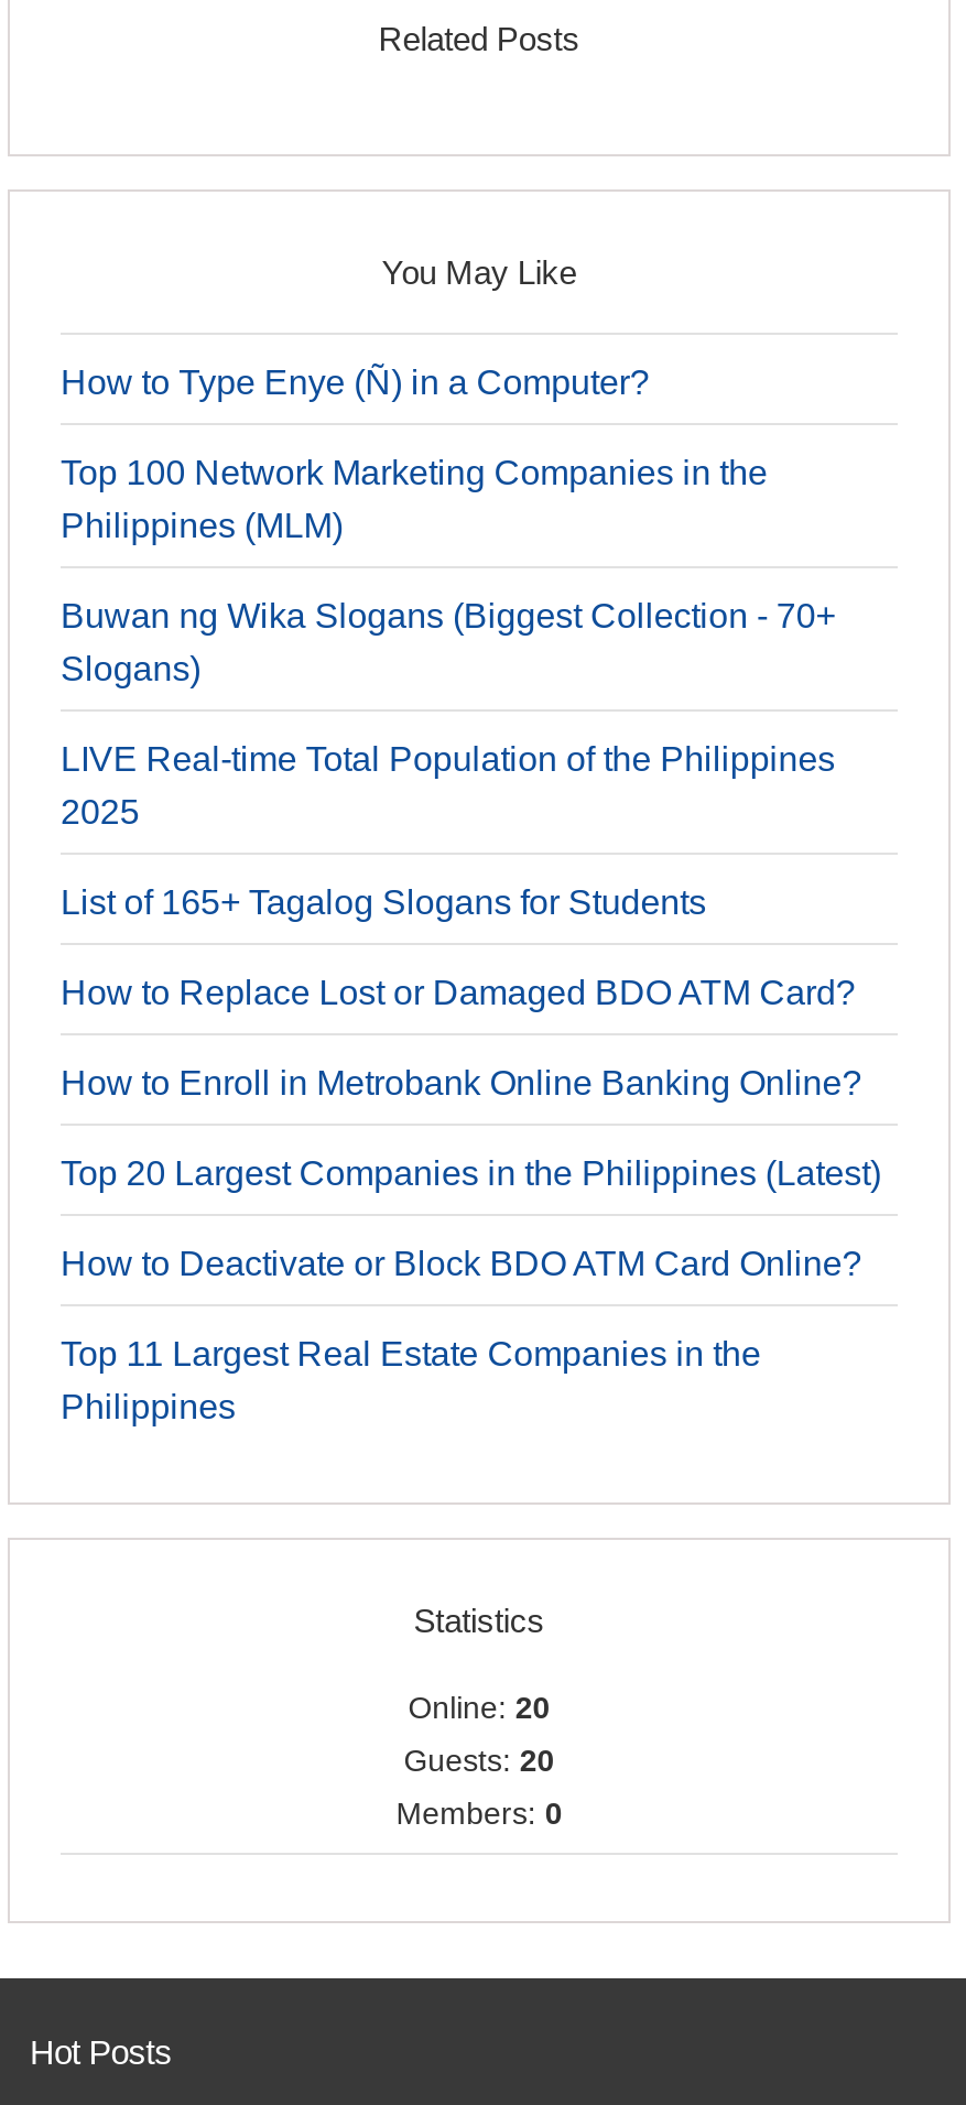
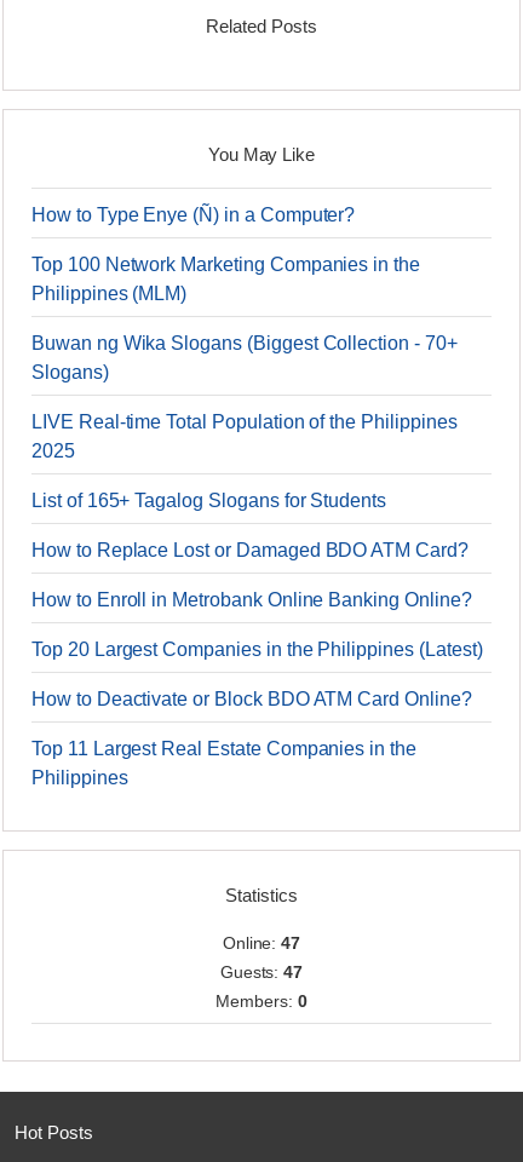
[408,1690,550,1725] Online: 20 -> [222,933,301,953] Online: 47
[404,1743,555,1778] Guests: 20 -> [220,963,303,982] Guests: 47

